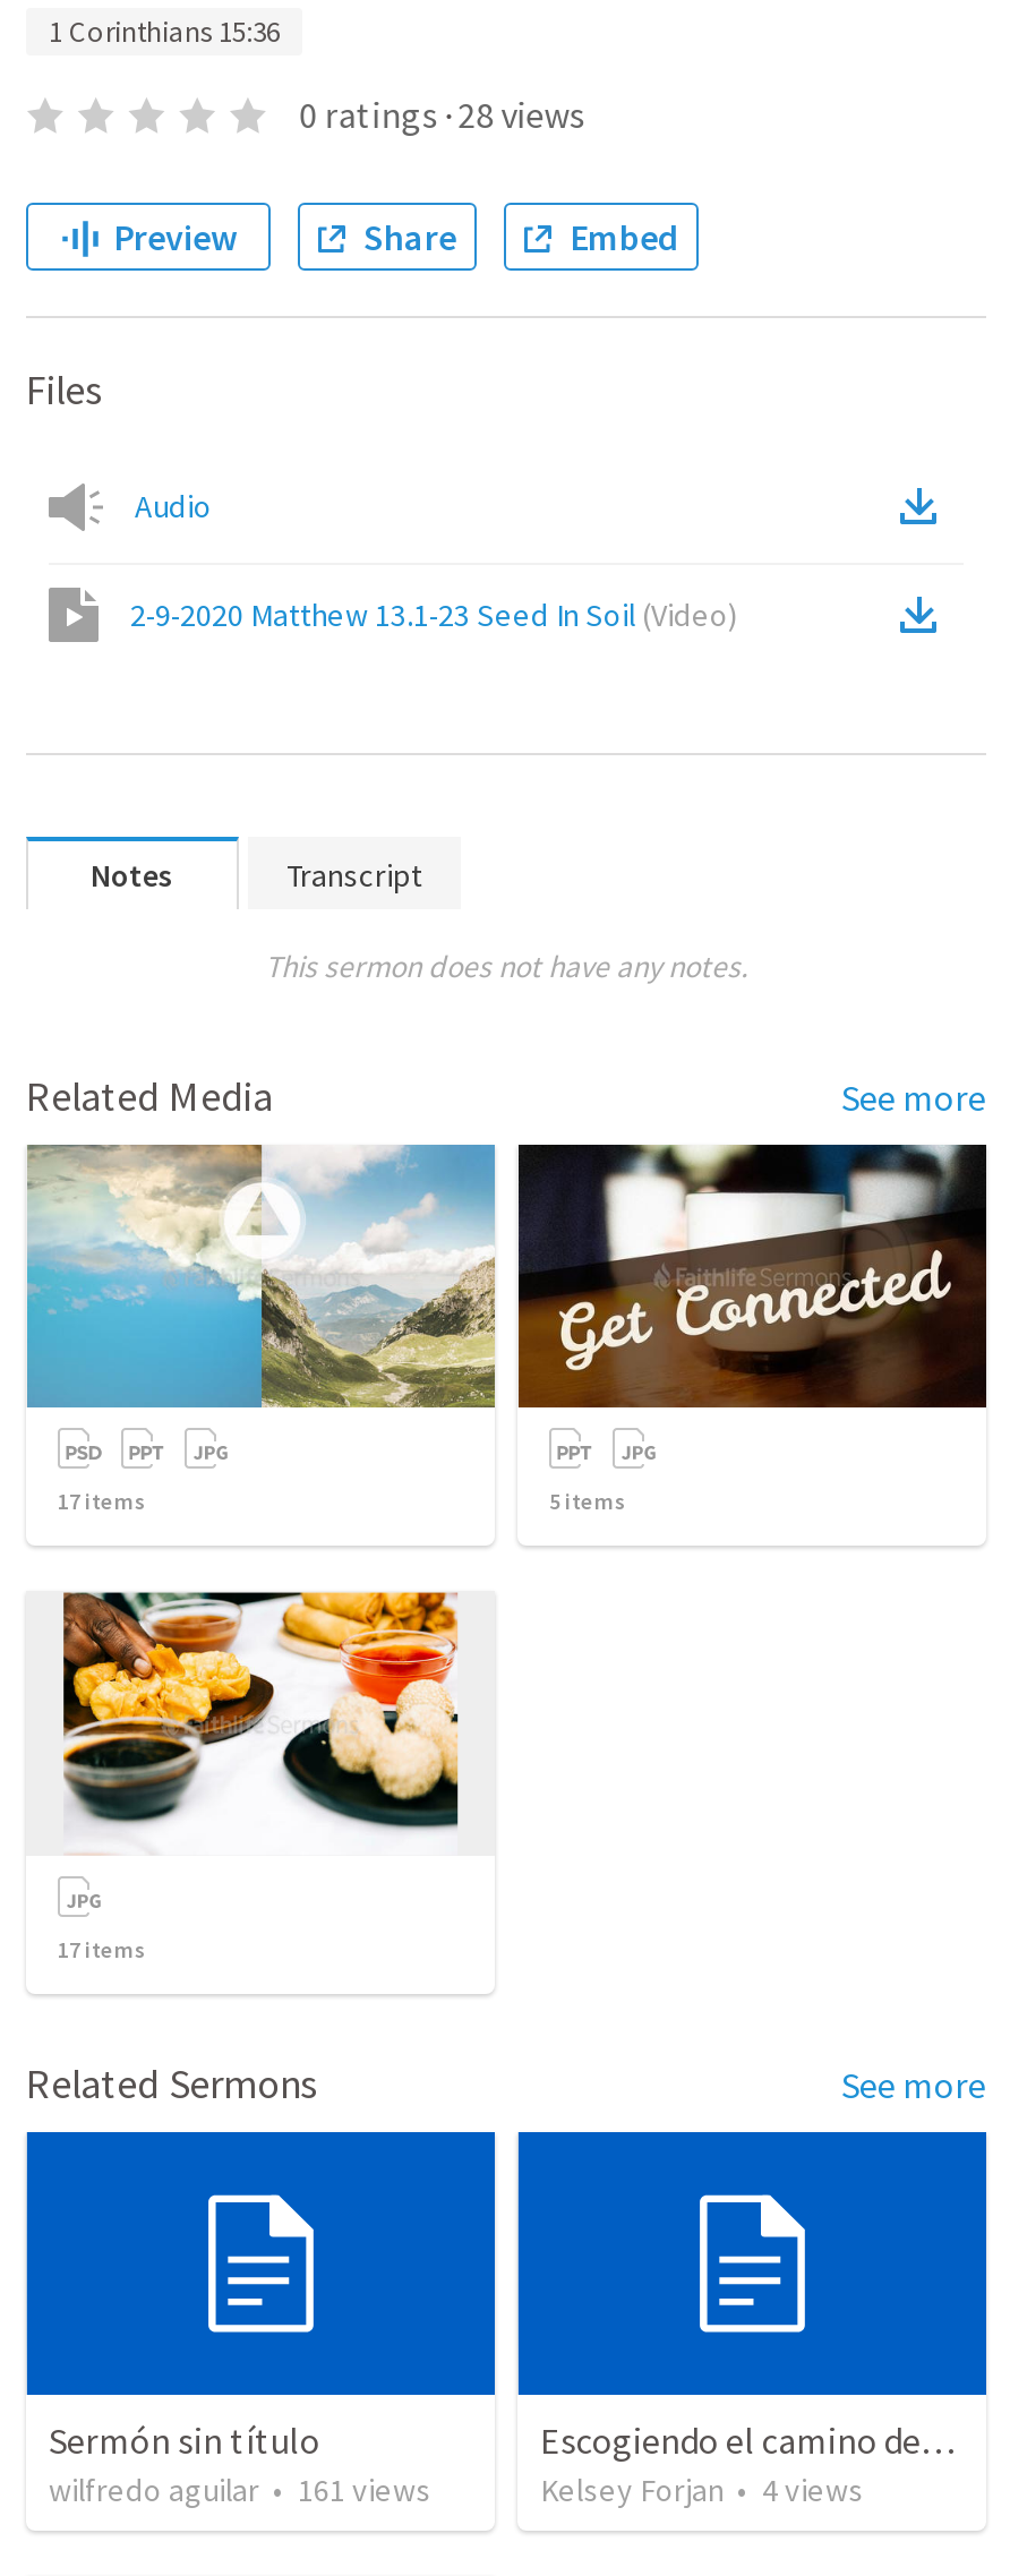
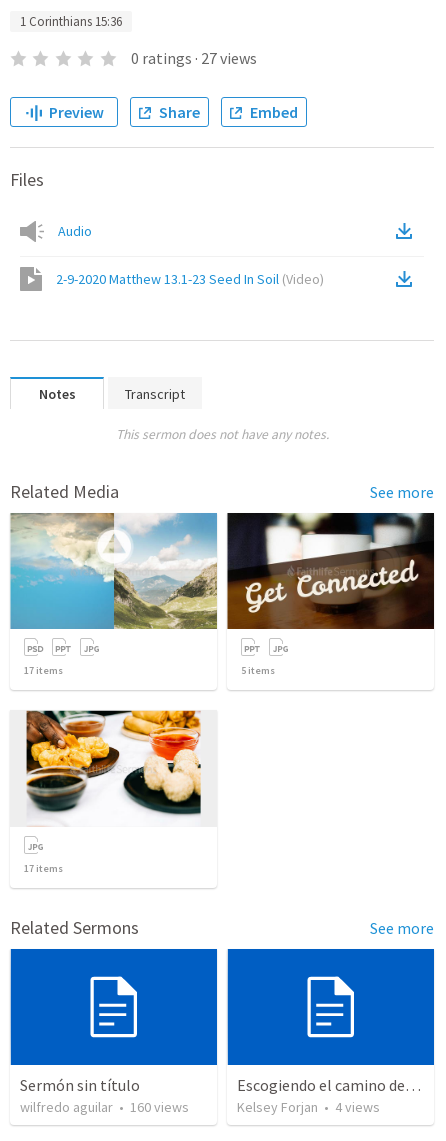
[299,92,585,137] 0 ratings · 28 views -> [131,48,257,68] 0 ratings · 27 views
[49,2470,431,2511] wilfredo aguilar • 161 views -> [20,1098,189,1116] wilfredo aguilar • 160 views

